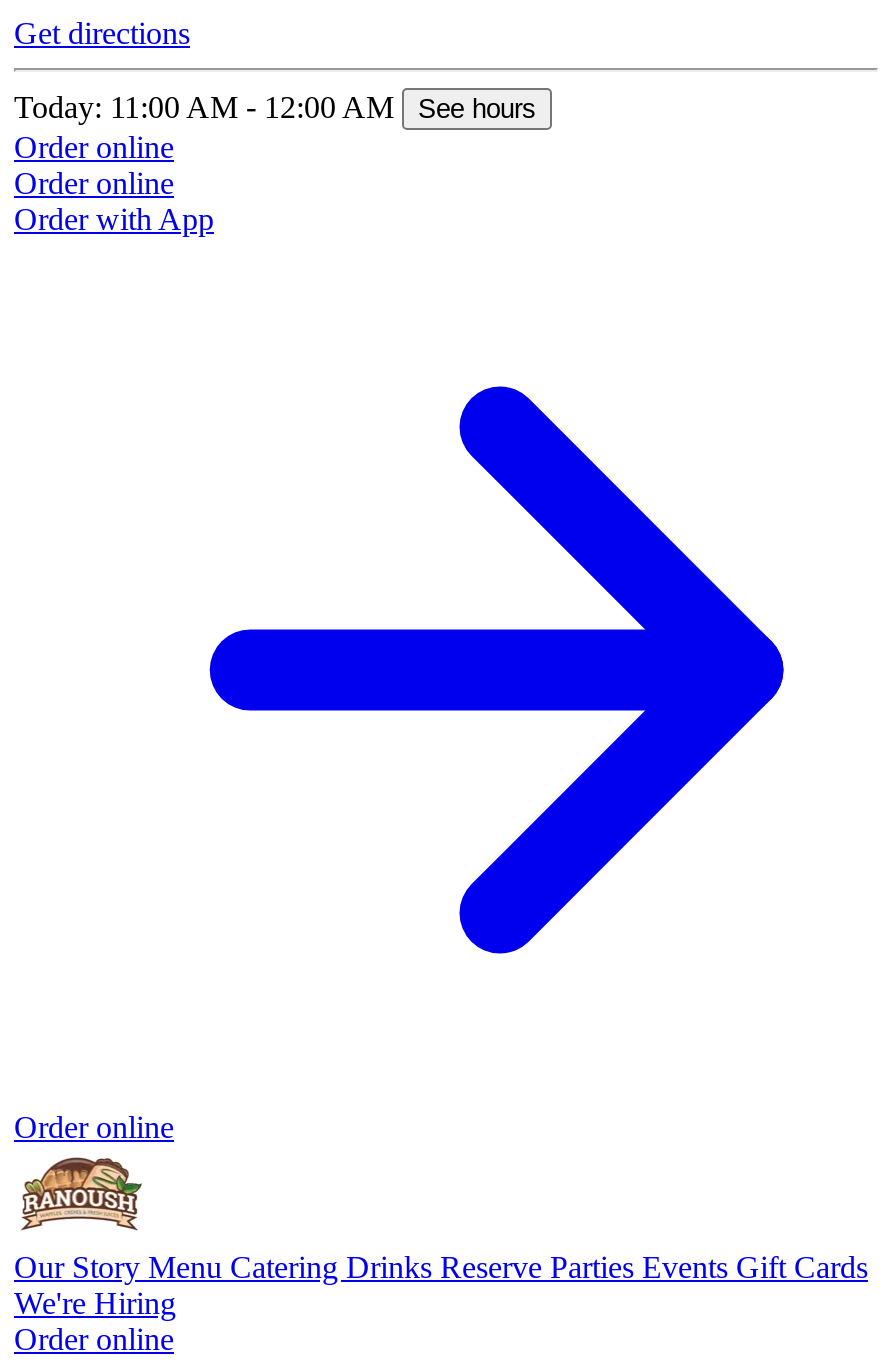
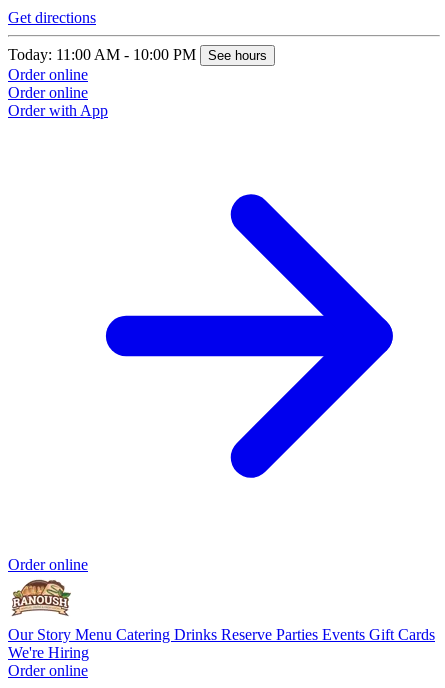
[14,90,536,124] Today: 11:00 AM - 12:00 AM See hours -> [8,46,267,63] Today: 11:00 AM - 10:00 PM See hours

